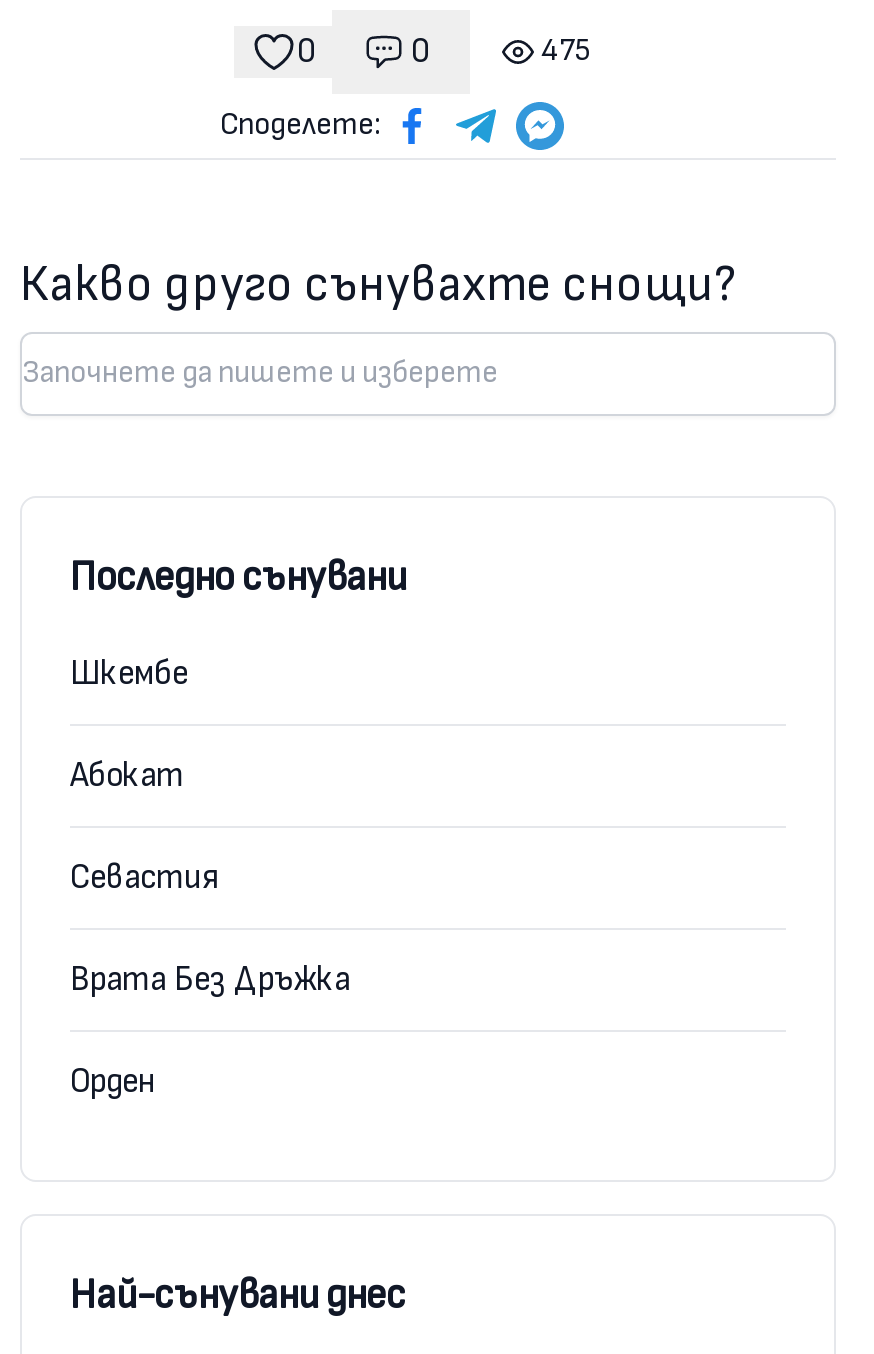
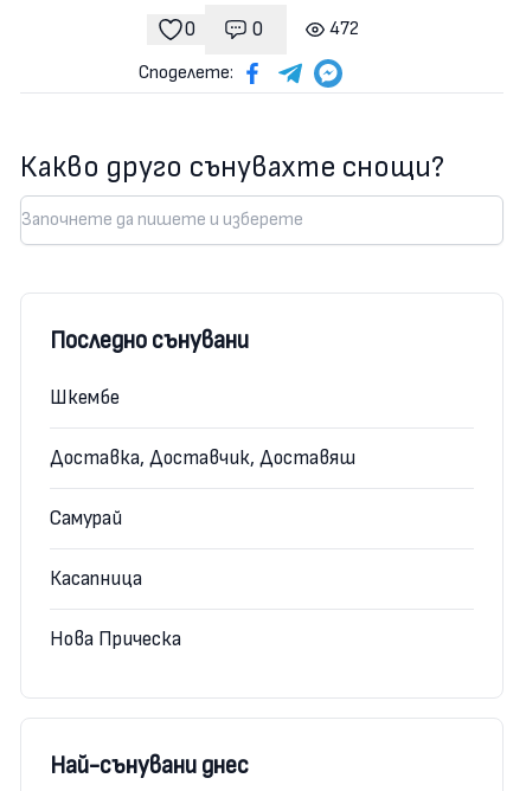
[541,32,591,70] 475 -> [329,18,358,40] 472
[70,754,184,796] Абокат -> [50,445,355,470] Доставка, Доставчик, Доставяш
[70,856,218,898] Севастия -> [50,506,122,530] Самурай
[70,958,350,1000] Врата Без Дръжка -> [50,566,142,591] Касапница
[70,1060,156,1102] Орден -> [50,626,181,651] Нова Прическа

